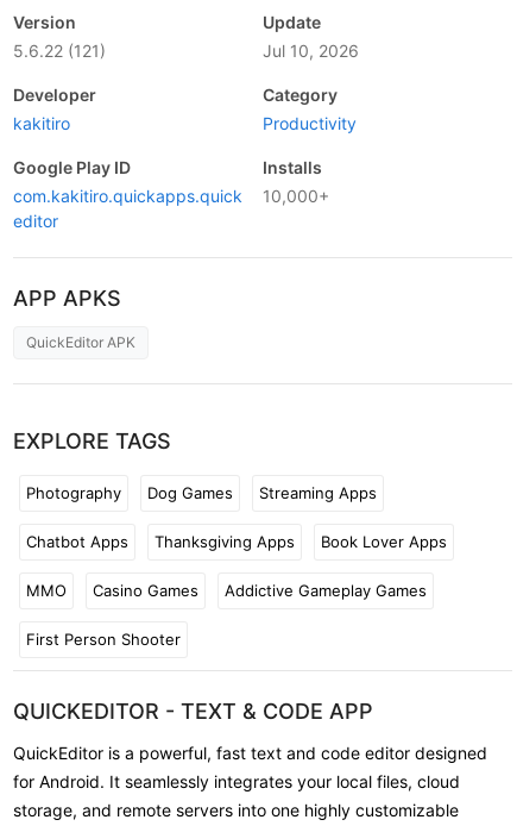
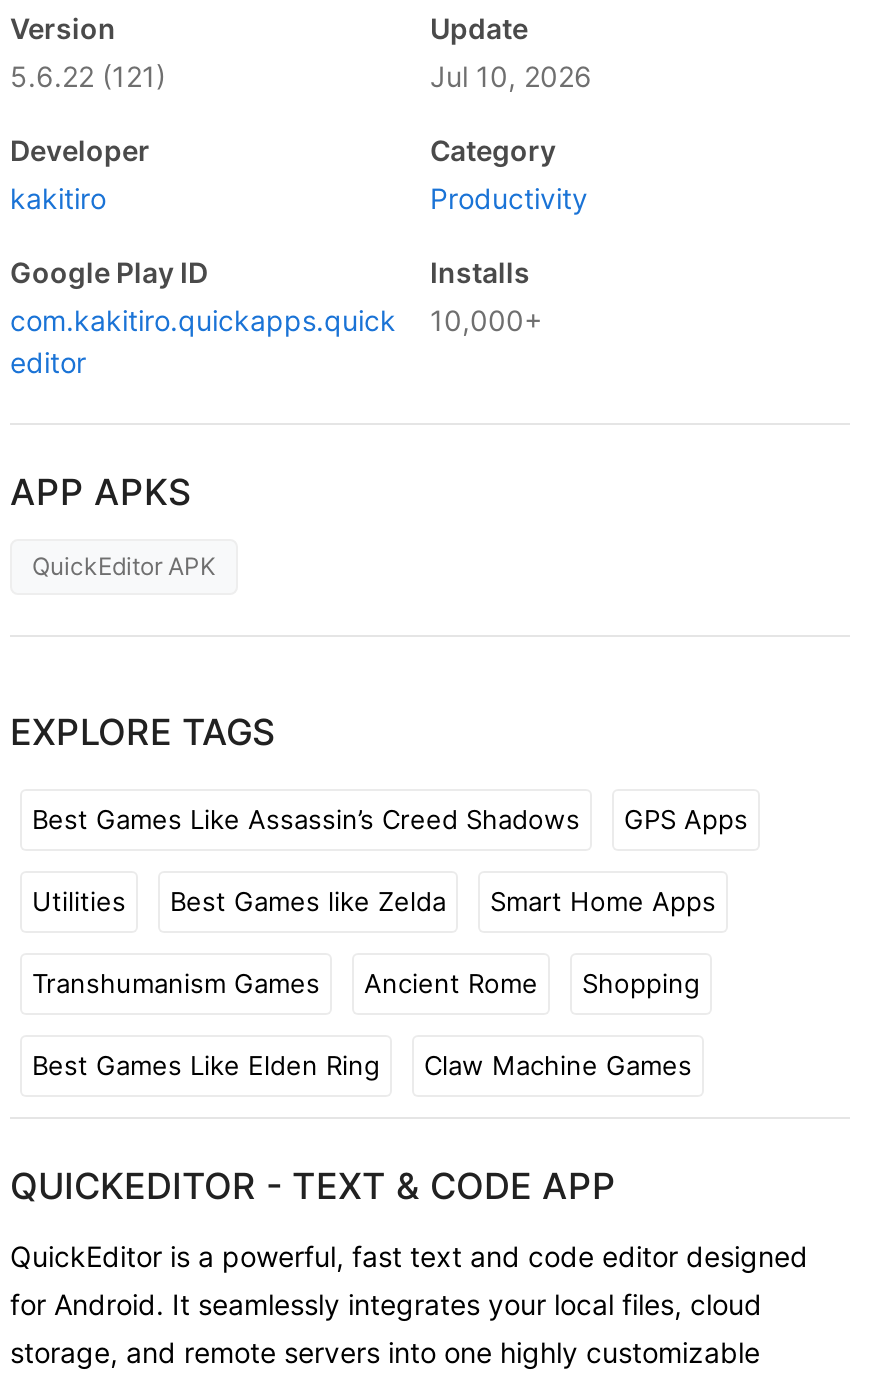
[26,483,377,502] Photography | Dog Games | Streaming Apps -> [32,802,748,834] Best Games Like Assassin’s Creed Shadows | GPS Apps
[26,531,447,550] Chatbot Apps | Thanksgiving Apps | Book Lover Apps -> [32,884,716,916] Utilities | Best Games like Zelda | Smart Home Apps
[26,580,427,599] MMO | Casino Games | Addictive Gameplay Games -> [32,966,700,998] Transhumanism Games | Ancient Rome | Shopping
[26,629,181,648] First Person Shooter -> [32,1048,692,1080] Best Games Like Elden Ring | Claw Machine Games

